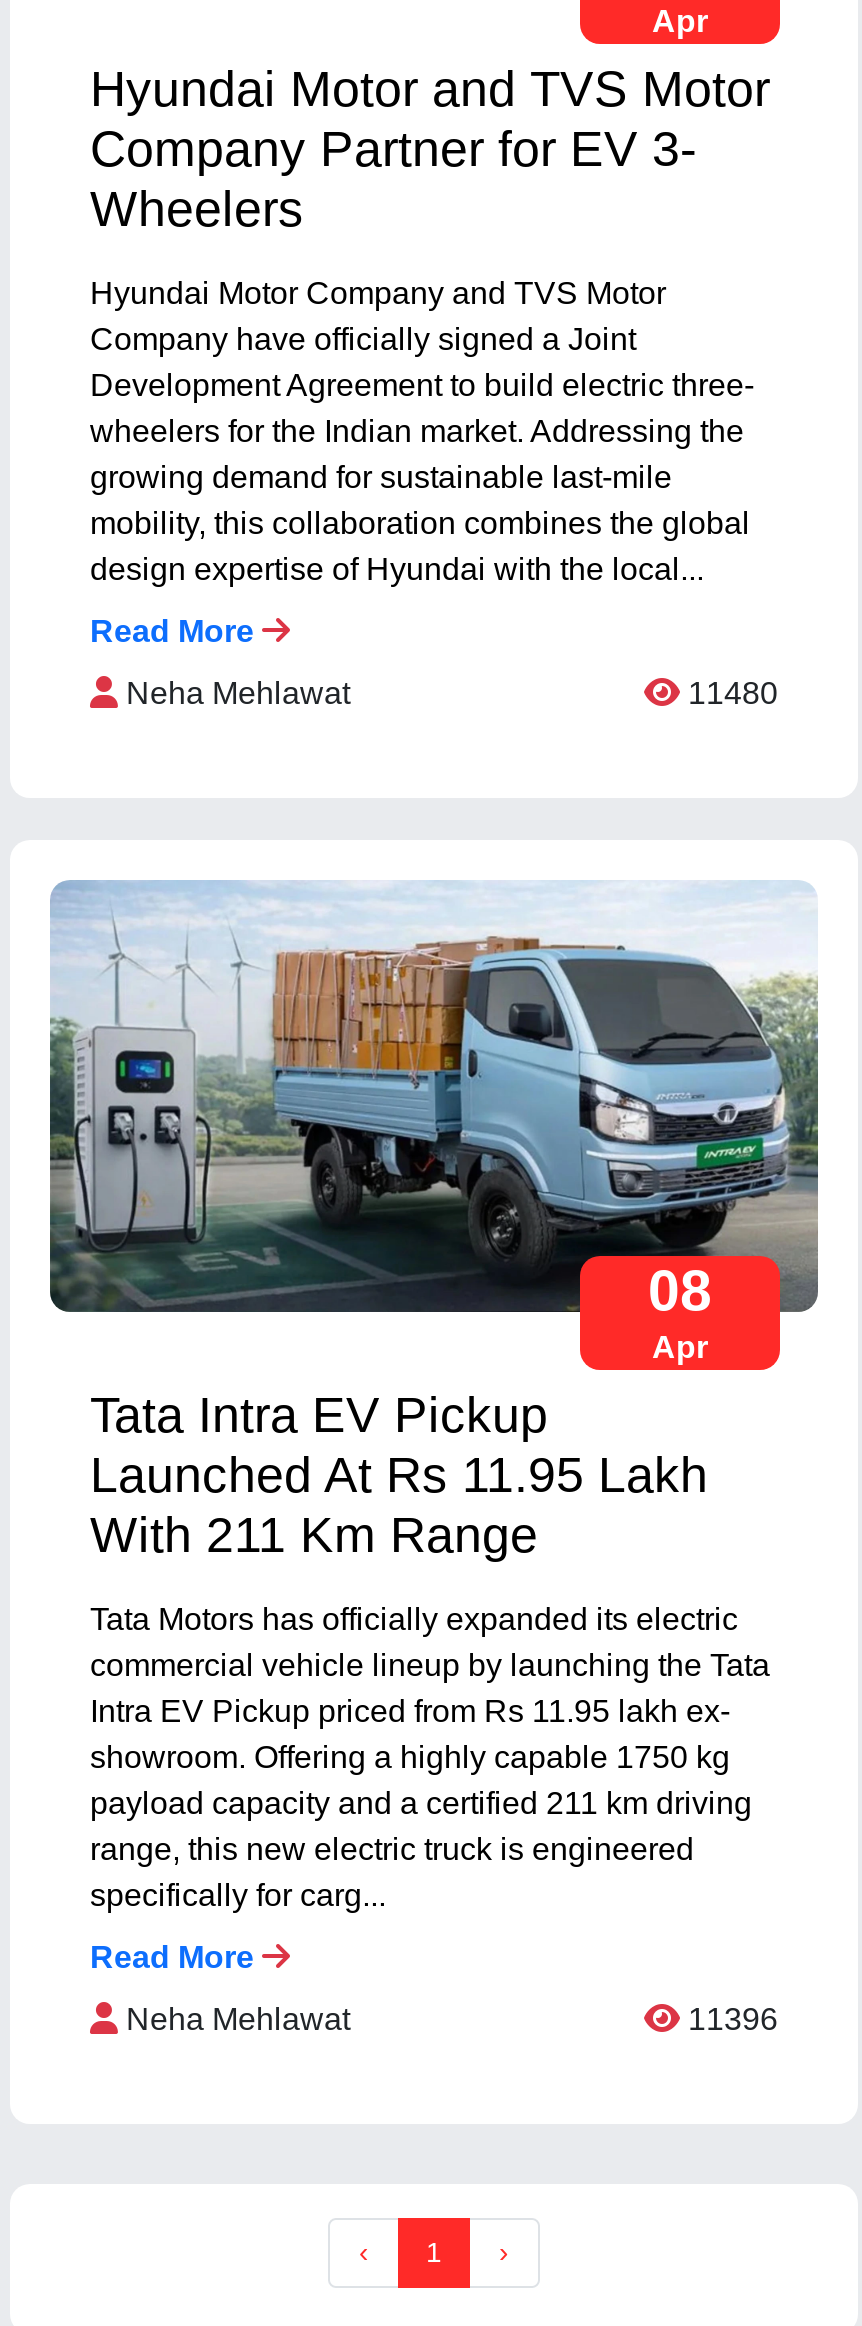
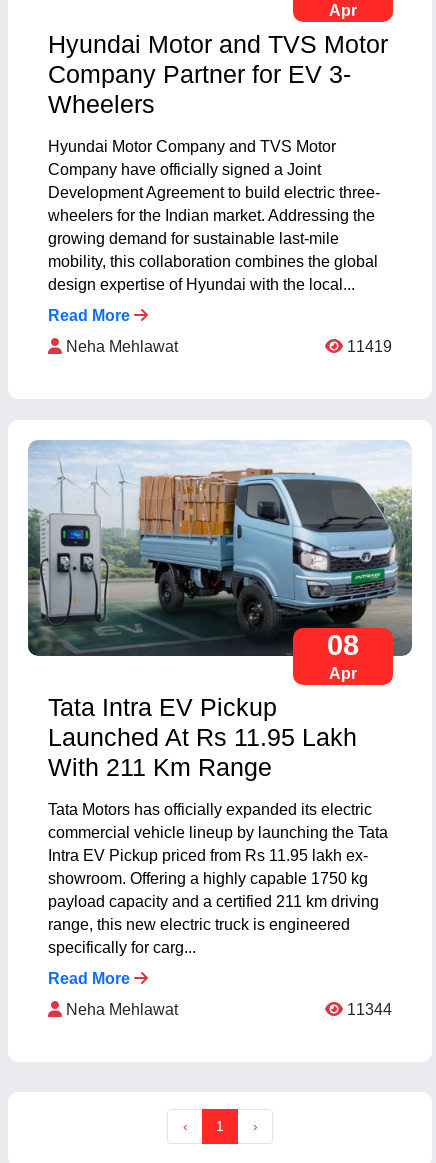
[688,676,778,710] 11480 -> [347,338,392,355] 11419
[688,2002,778,2036] 11396 -> [347,1001,392,1018] 11344

